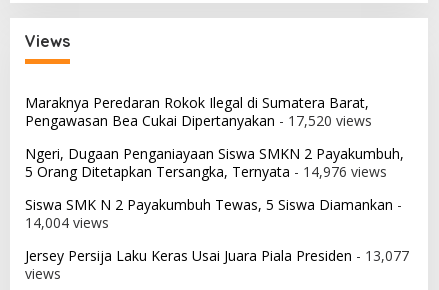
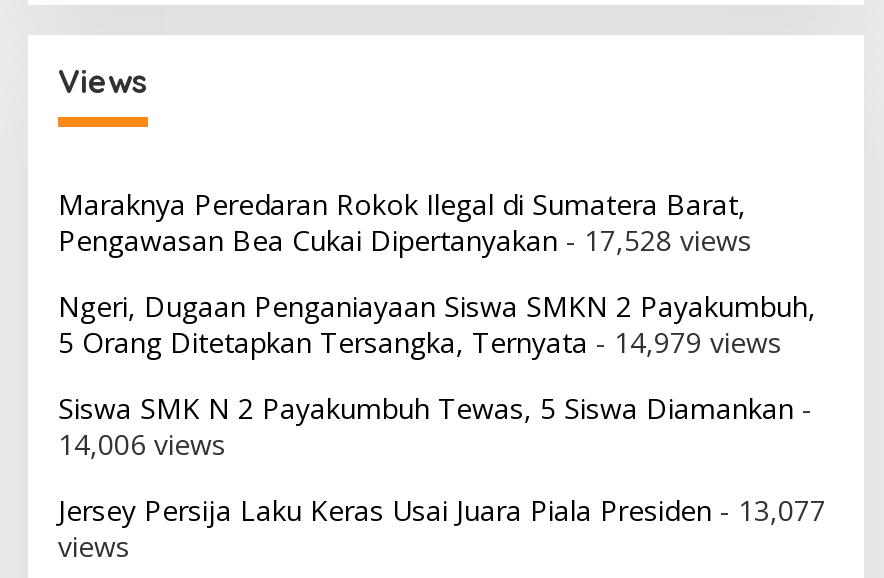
[25,111,372,130] Pengawasan Bea Cukai Dipertanyakan - 17,520 views -> [58,221,752,259] Pengawasan Bea Cukai Dipertanyakan - 17,528 views
[25,162,387,181] 5 Orang Ditetapkan Tersangka, Ternyata - 14,976 views -> [58,323,782,361] 5 Orang Ditetapkan Tersangka, Ternyata - 14,979 views
[25,213,109,232] 14,004 views -> [58,425,226,463] 14,006 views

